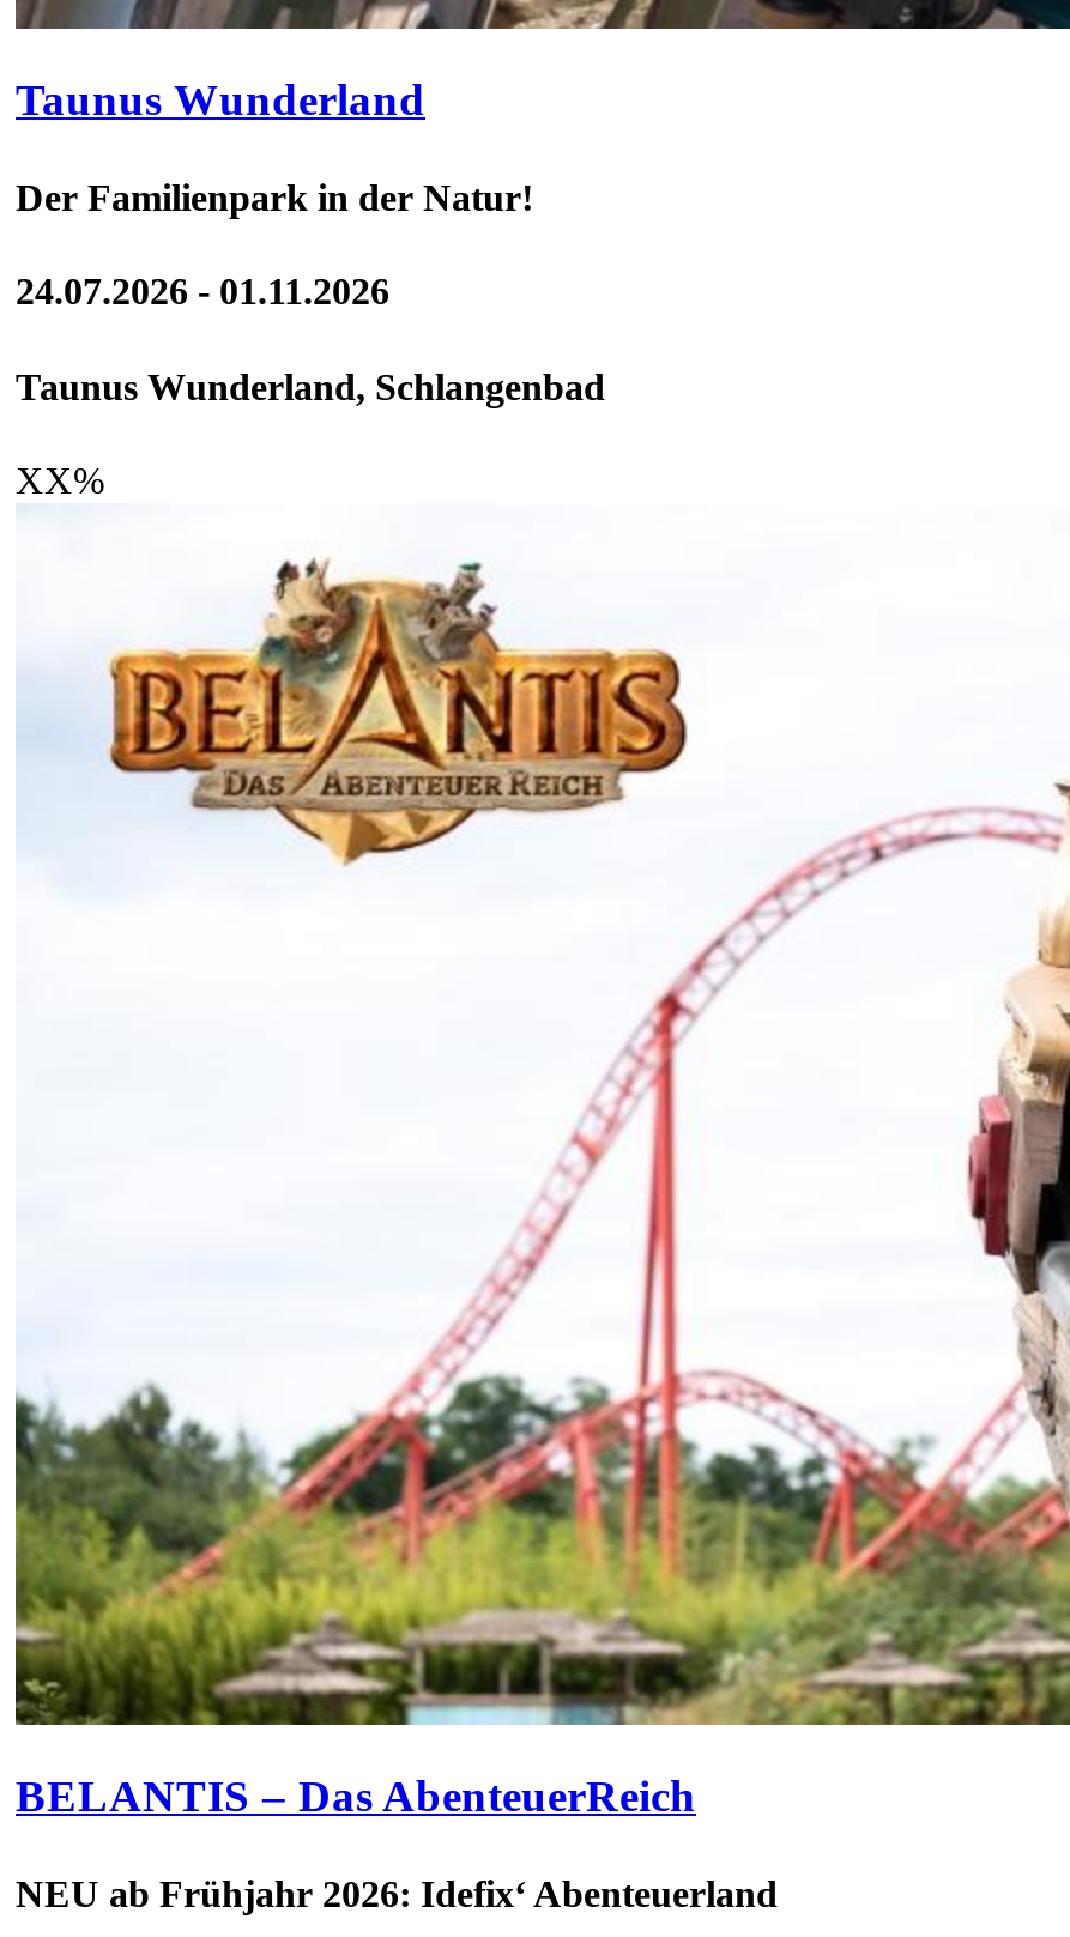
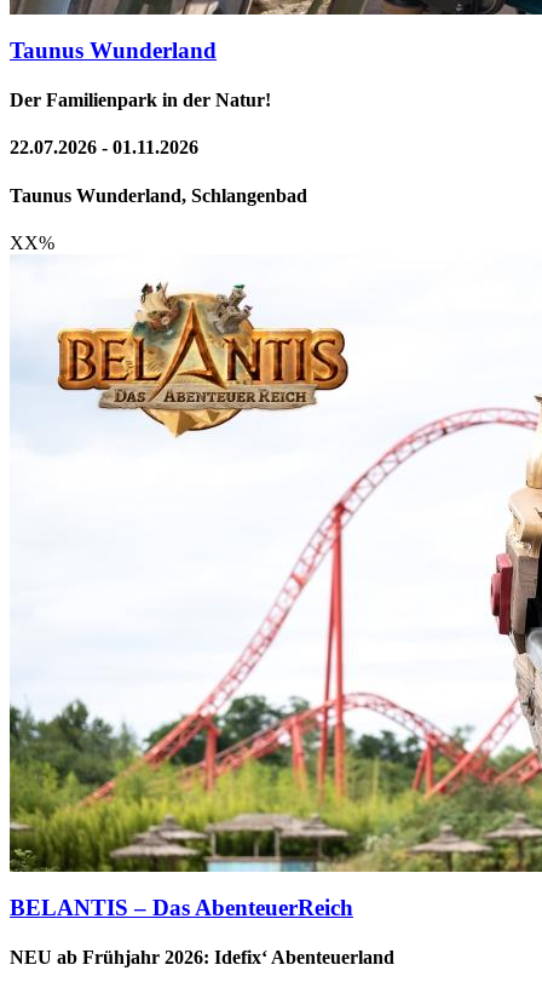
[16,272,389,312] 24.07.2026 - 01.11.2026 -> [10,137,198,158] 22.07.2026 - 01.11.2026

